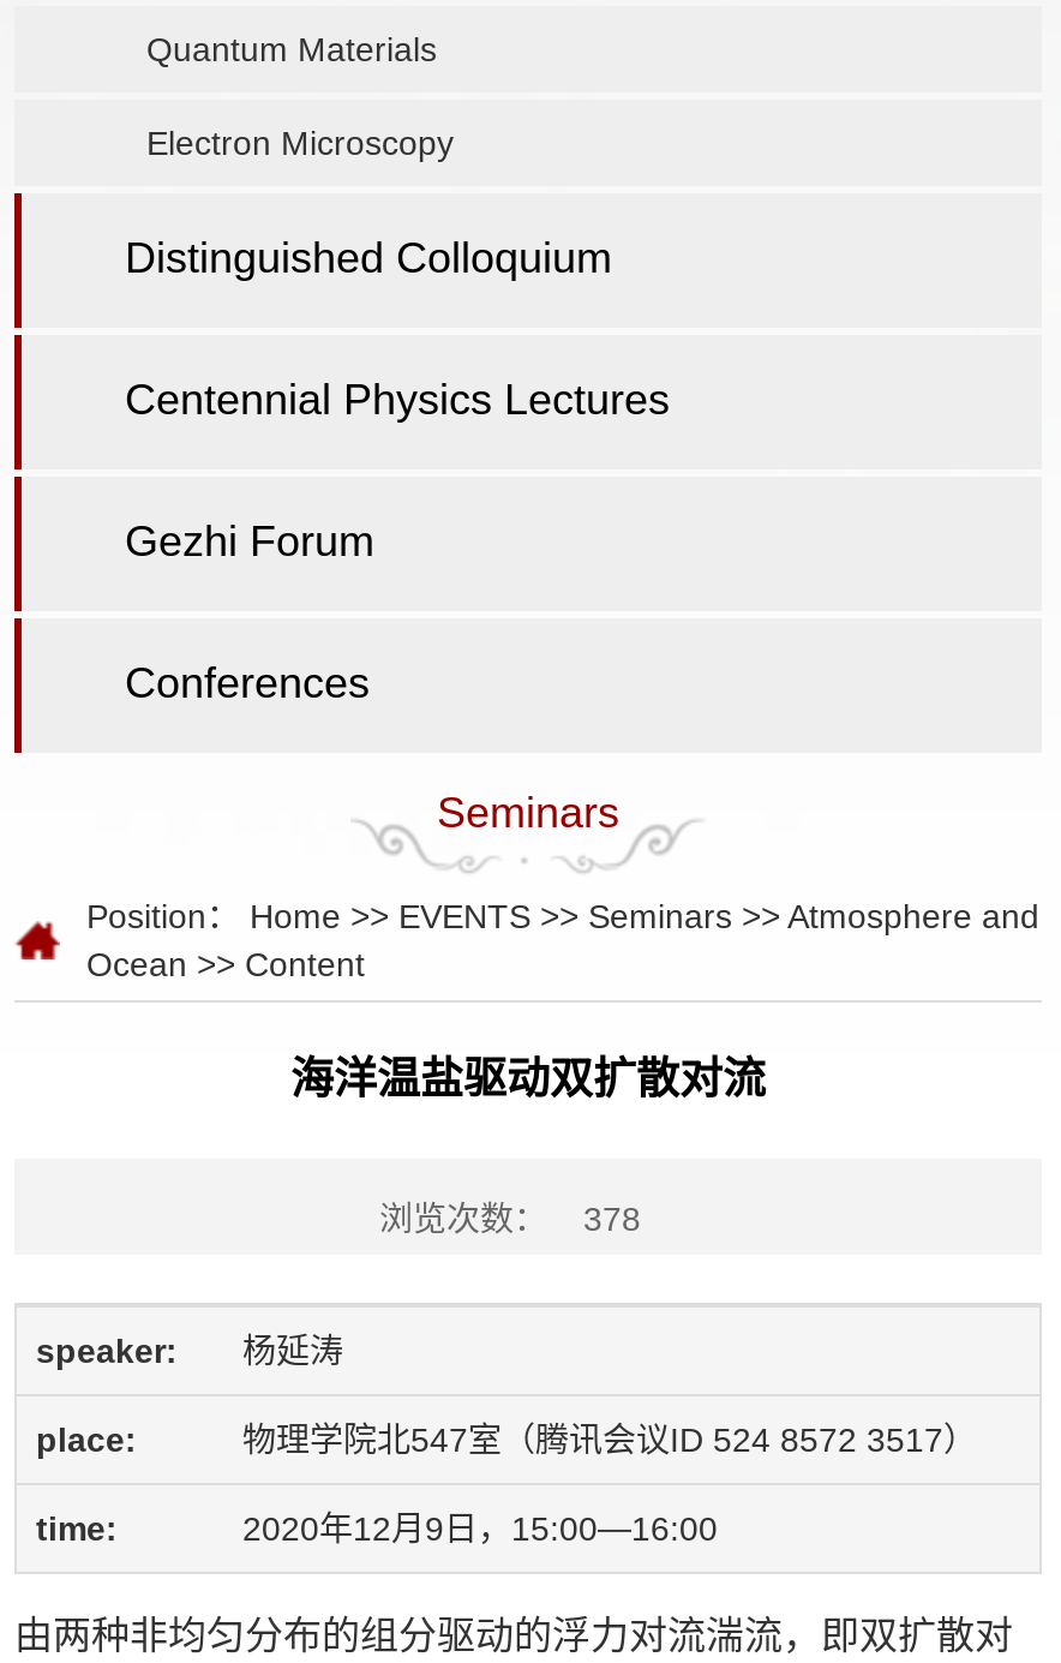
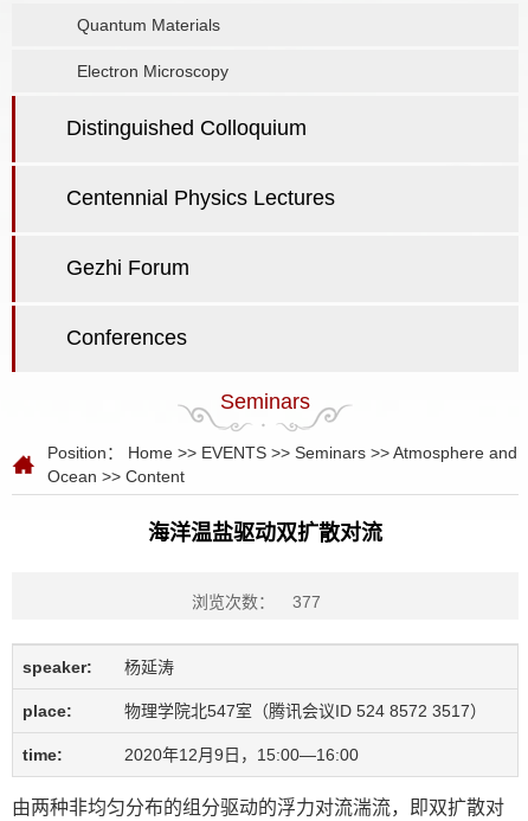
[379,1199,641,1237] 浏览次数： 378 -> [192,592,321,611] 浏览次数： 377

